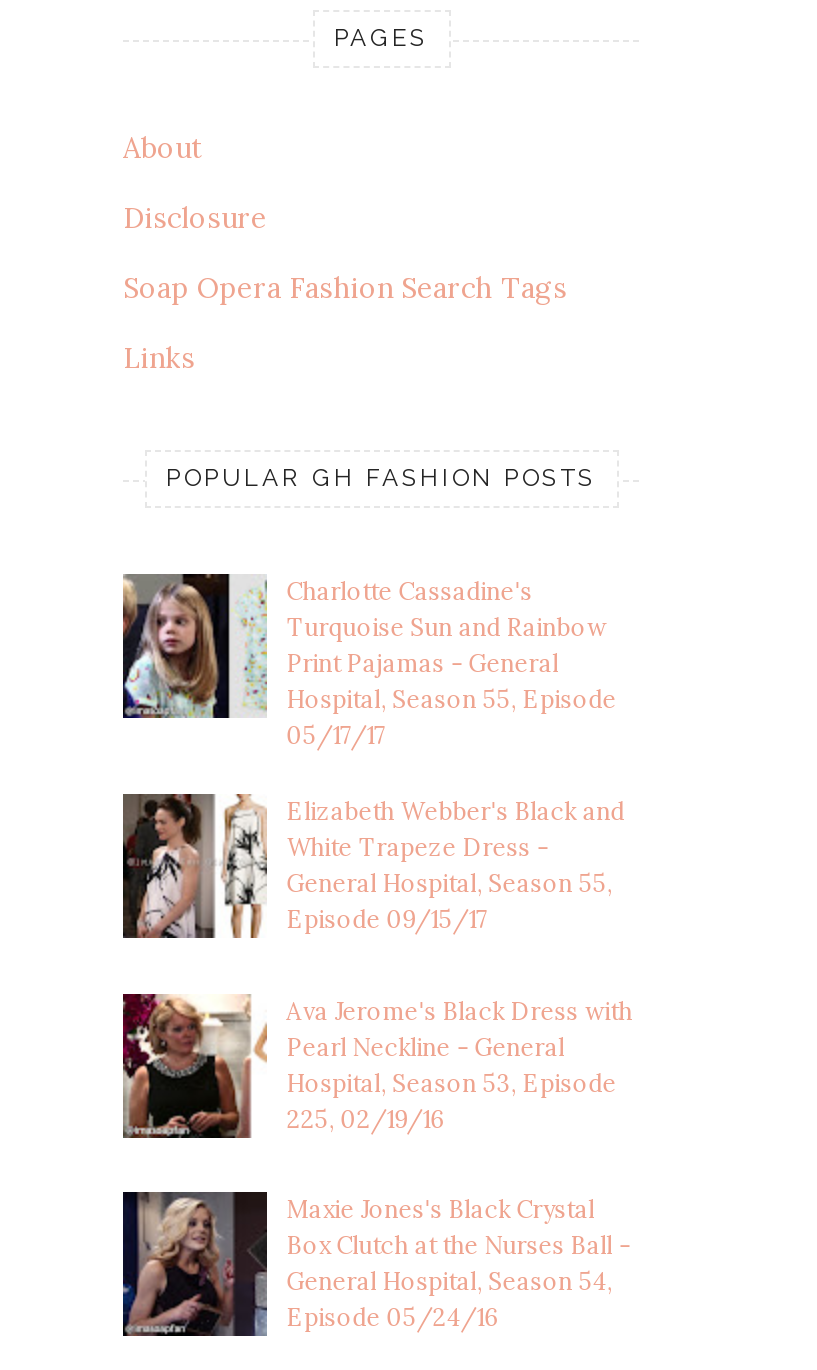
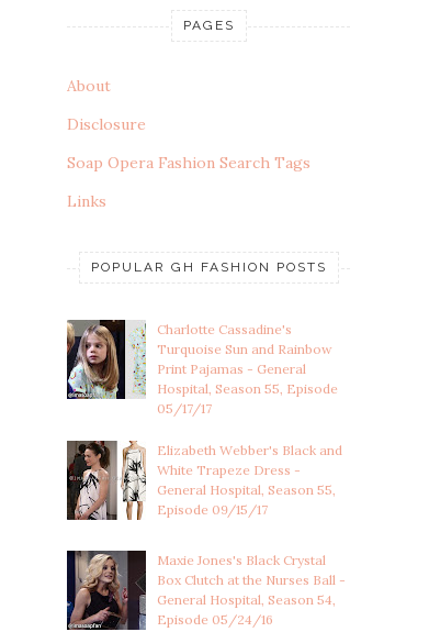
[121,994,633,1140] [image] | Ava Jerome's Black Dress with | Pearl Neckline - General | Hospital, Season 53, Episode | 225, 02/19/16 -> none

